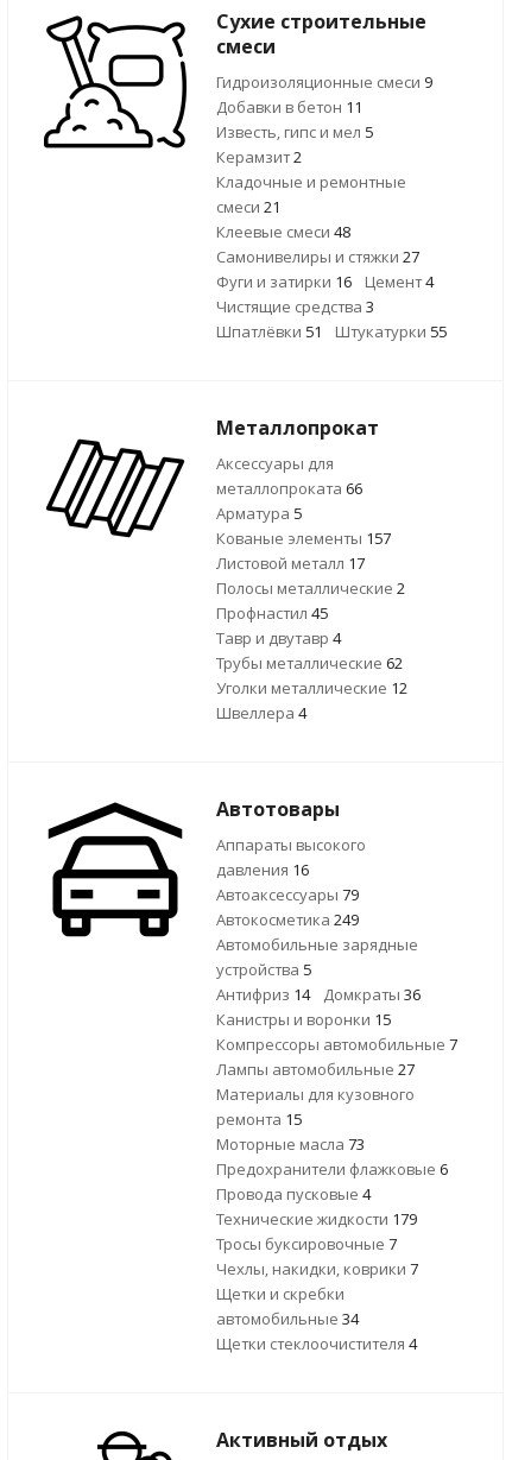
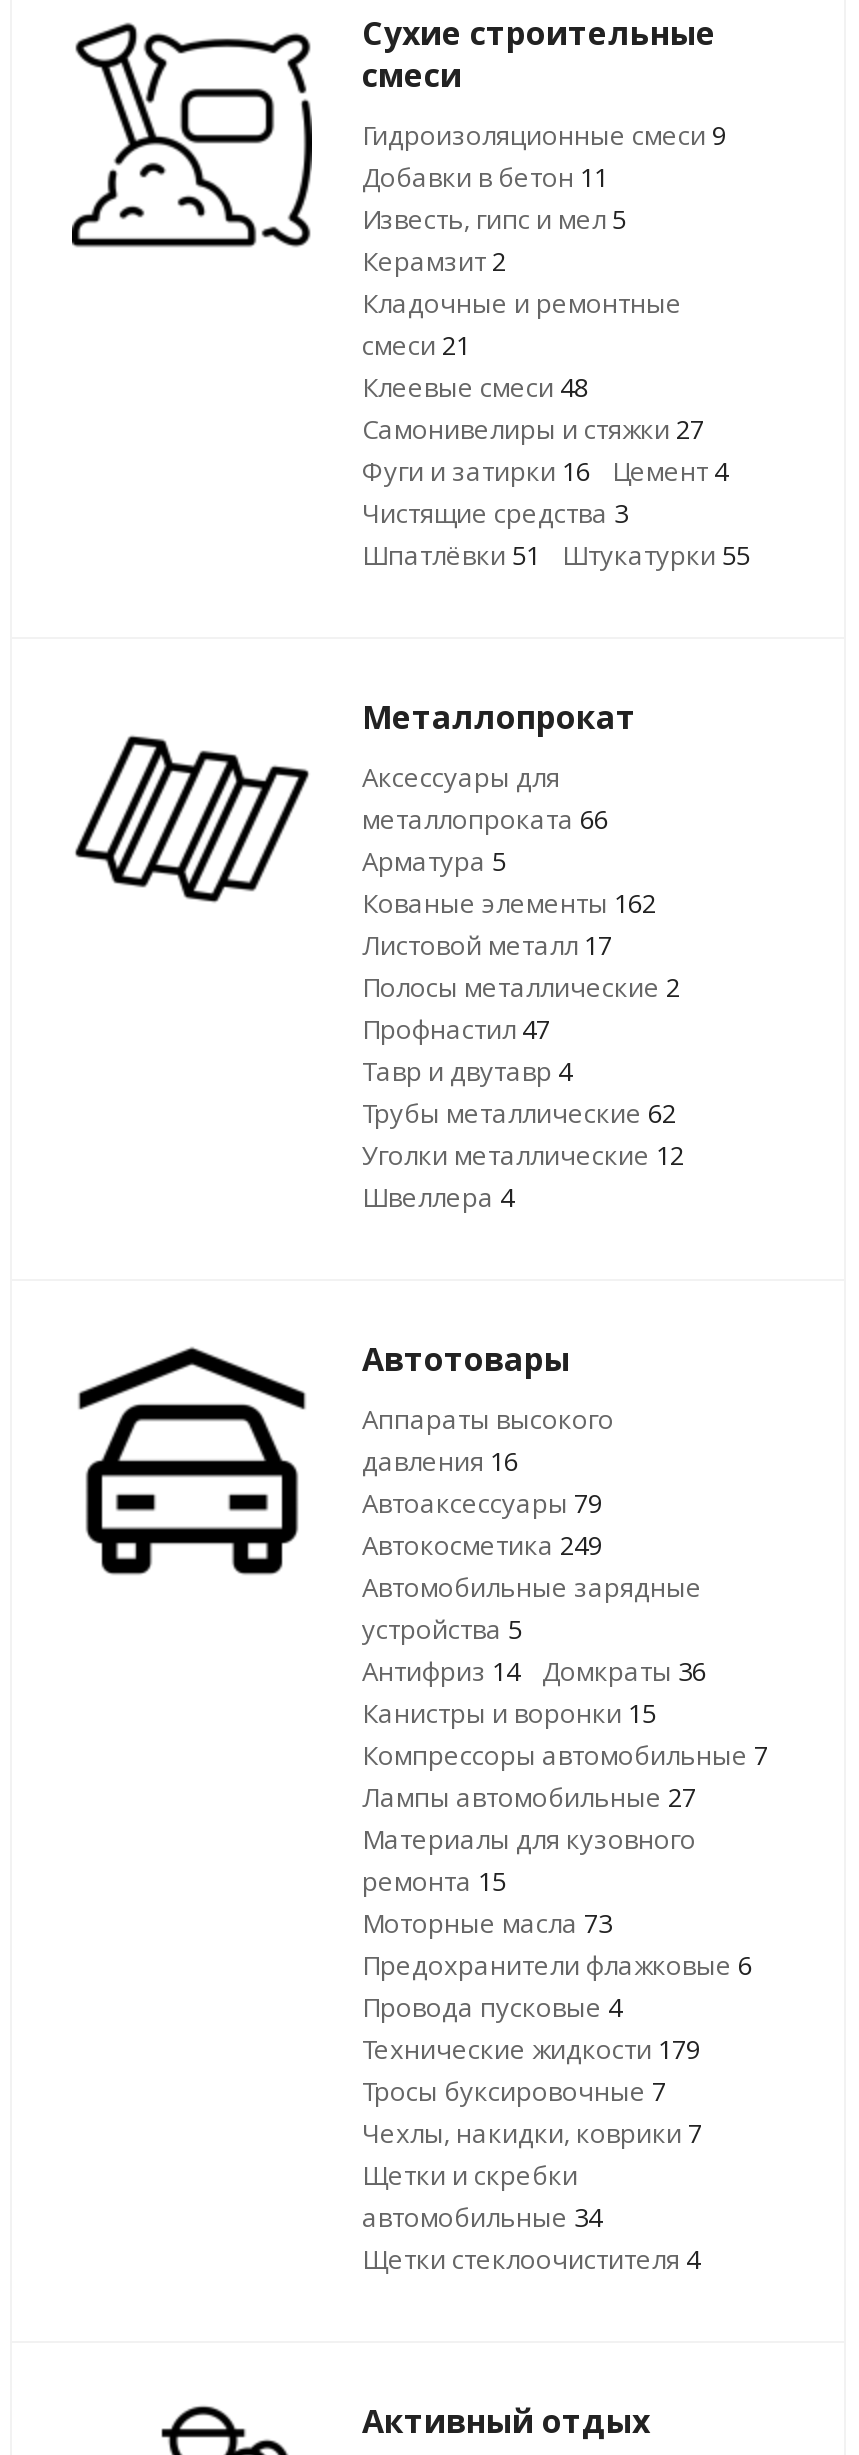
[216,527,391,549] Кованые элементы 157 -> [362,885,656,921] Кованые элементы 162
[216,602,328,624] Профнастил 45 -> [362,1011,550,1047] Профнастил 47

